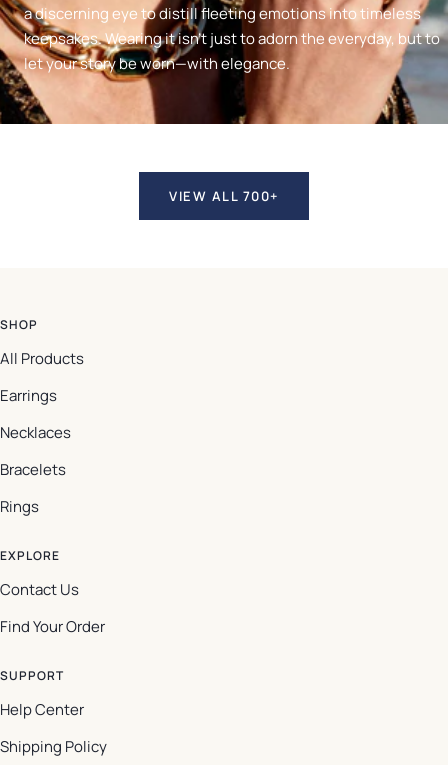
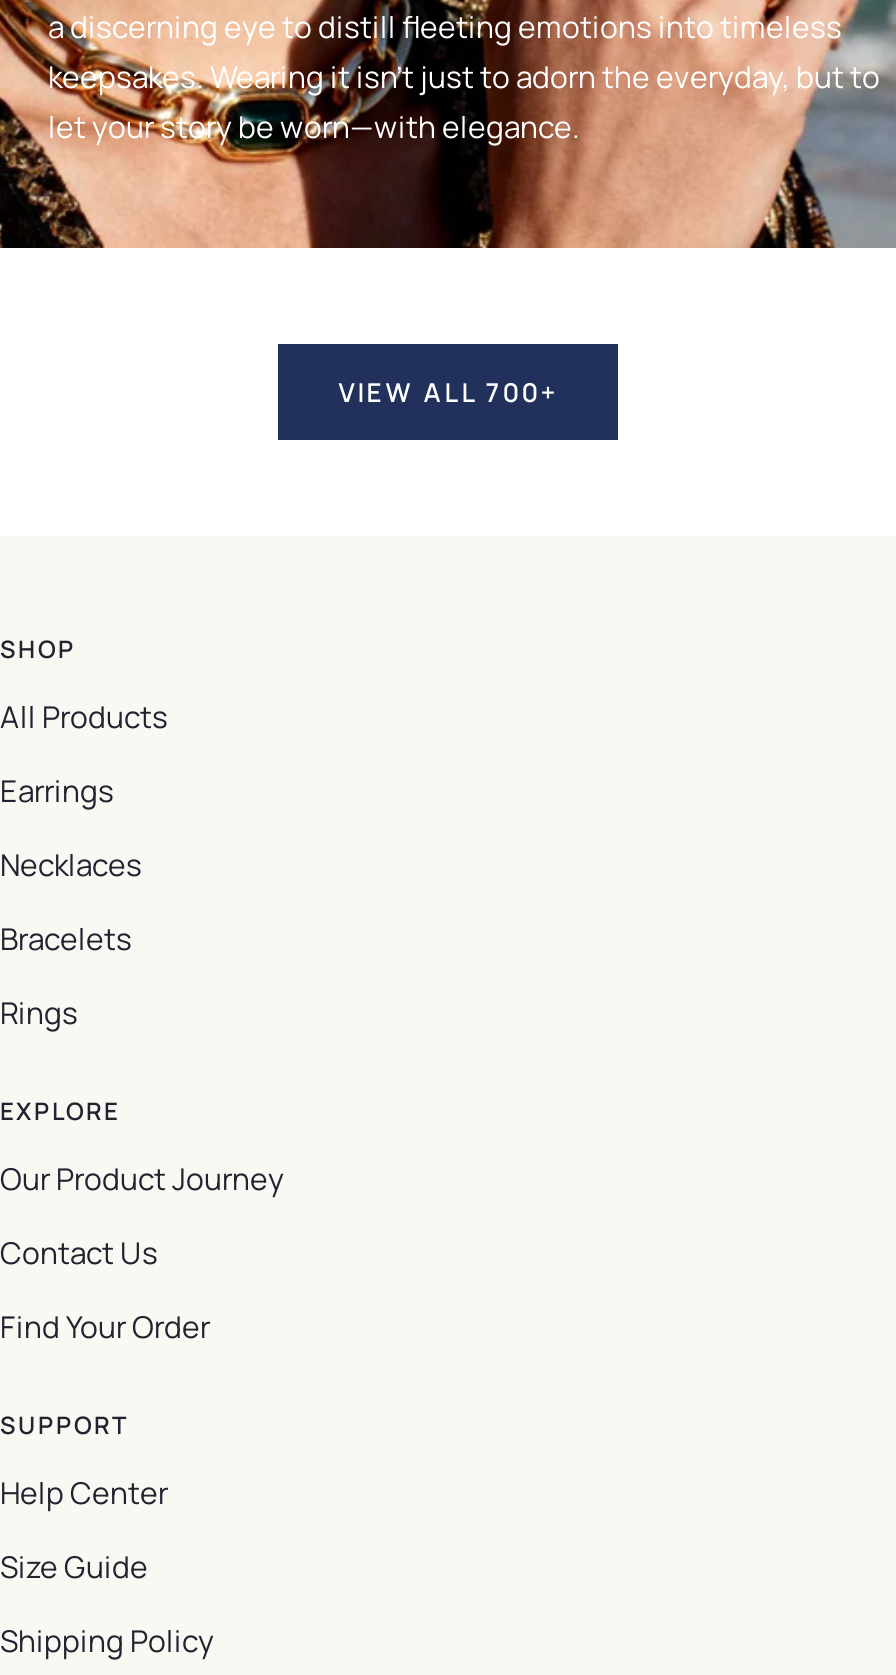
none -> [0,1157,284,1199] Our Product Journey
none -> [0,1545,148,1587] Size Guide

